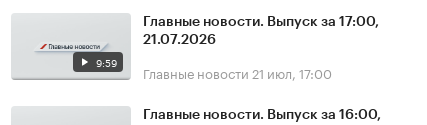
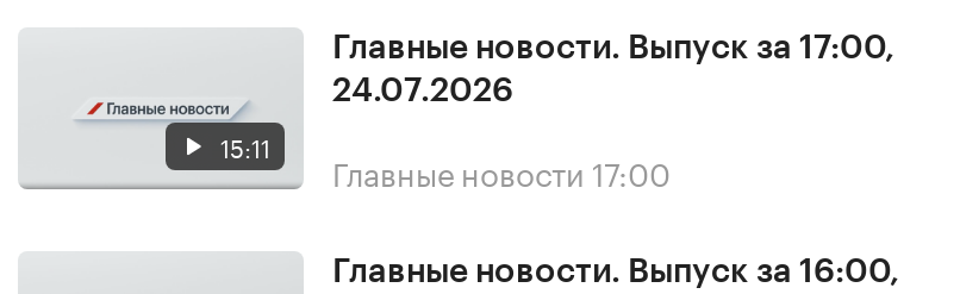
[143,33,216,47] 21.07.2026 -> [332,74,513,107] 24.07.2026
[93,54,117,70] 9:59 -> [213,126,270,164] 15:11
[143,62,332,82] Главные новости 21 июл, 17:00 -> [332,145,671,192] Главные новости 17:00

